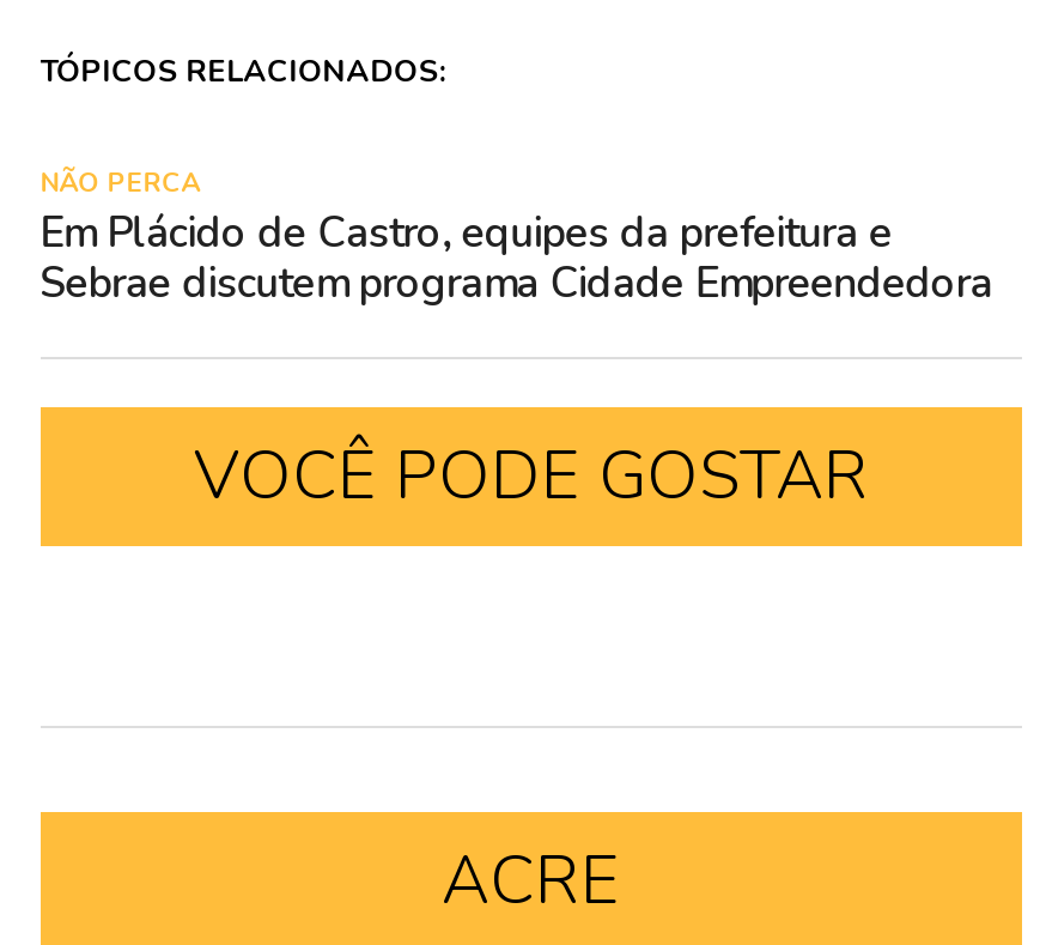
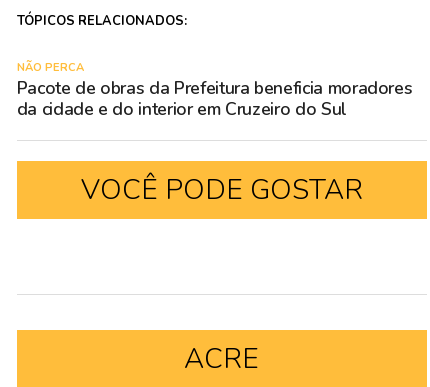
[40,202,993,310] Em Plácido de Castro, equipes da prefeitura e | Sebrae discutem programa Cidade Empreendedora -> [17,76,412,121] Pacote de obras da Prefeitura beneficia moradores | da cidade e do interior em Cruzeiro do Sul

